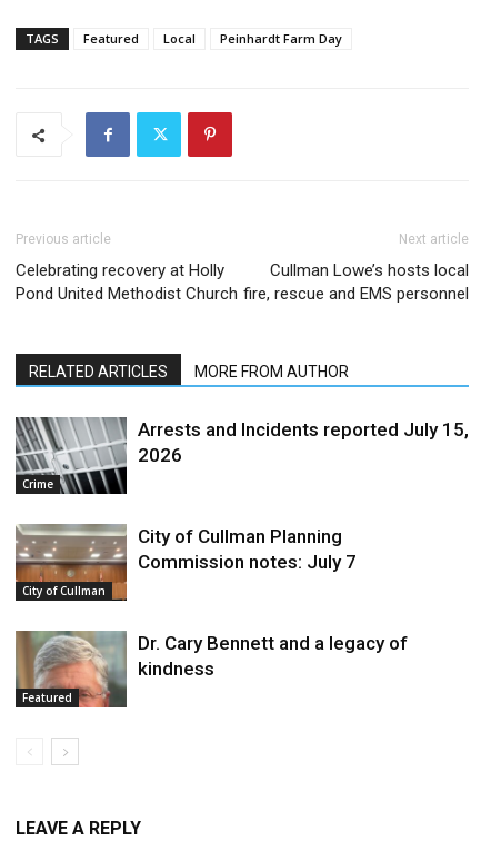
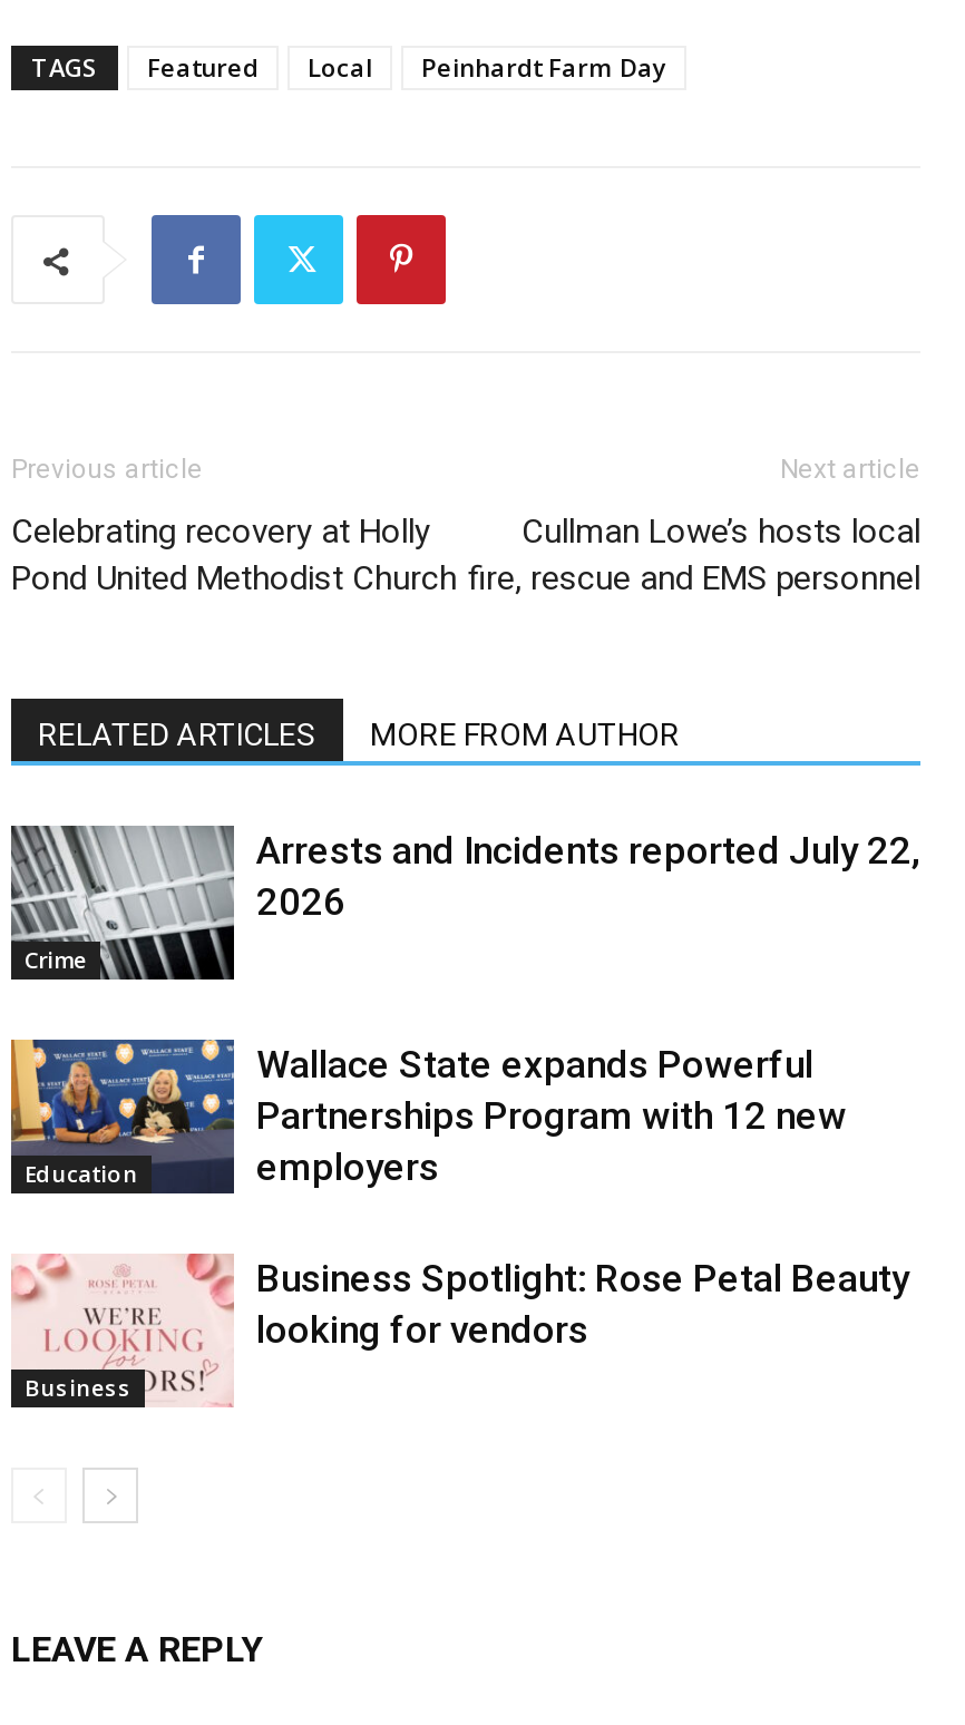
[138,418,469,441] Arrests and Incidents reported July 15, -> [256,828,920,873] Arrests and Incidents reported July 22,
[16,523,122,598] [image] | City of Cullman -> [11,1037,225,1189] [image] | Education
[138,525,365,573] City of Cullman Planning | Commission notes: July 7 -> [256,1042,847,1189] Wallace State expands Powerful | Partnerships Program with 12 new | employers
[14,630,128,709] [image] | Featured -> [11,1254,234,1407] [image] | Business
[138,632,408,680] Dr. Cary Bennett and a legacy of | kindness -> [256,1256,909,1352] Business Spotlight: Rose Petal Beauty | looking for vendors

